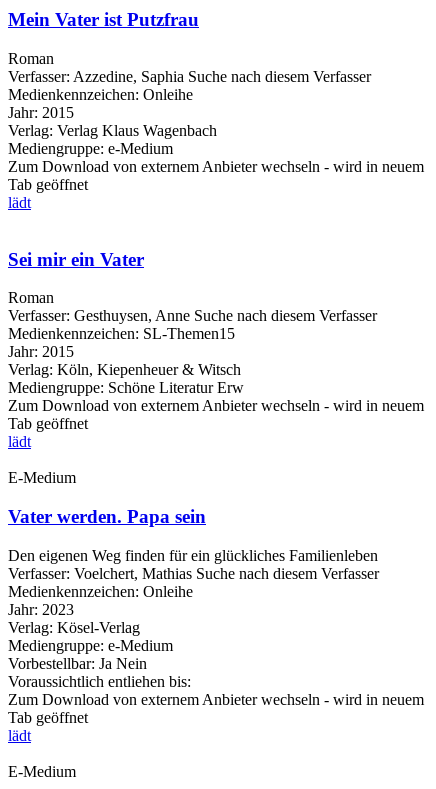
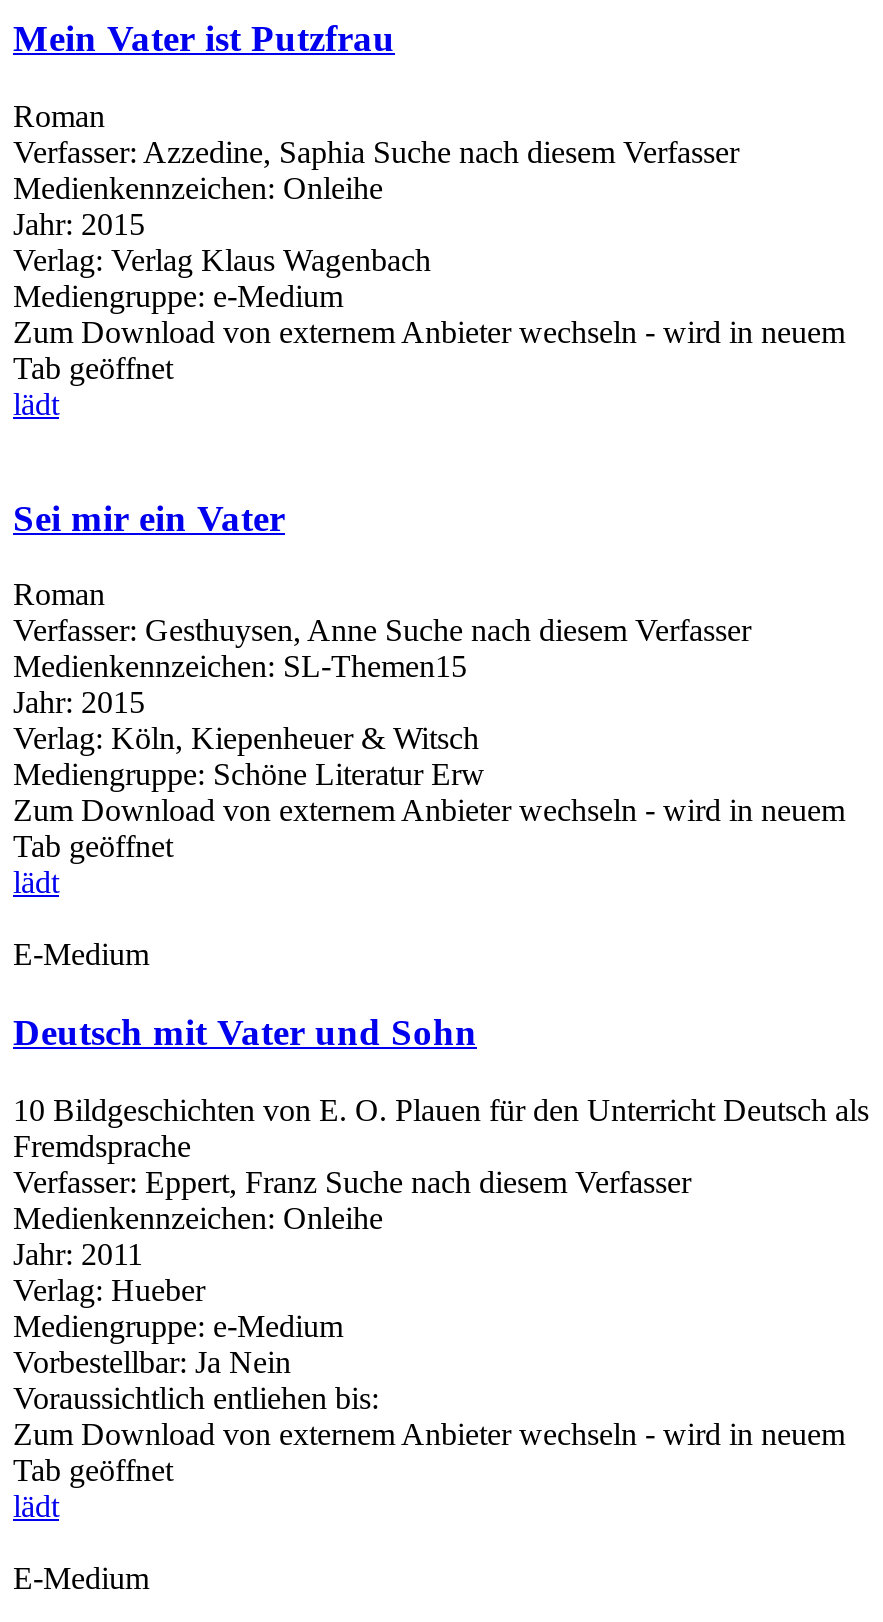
[8,506,206,527] Vater werden. Papa sein -> [13,1011,477,1053] Deutsch mit Vater und Sohn
[8,547,379,582] Den eigenen Weg finden für ein glückliches Familienleben | Verfasser: Voelchert, Mathias Suche nach diesem Verfasser -> [13,1093,869,1199] 10 Bildgeschichten von E. O. Plauen für den Unterricht Deutsch als | Fremdsprache | Verfasser: Eppert, Franz Suche nach diesem Verfasser
[8,601,74,618] Jahr: 2023 -> [13,1237,143,1271] Jahr: 2011
[8,619,140,636] Verlag: Kösel-Verlag -> [13,1273,205,1307] Verlag: Hueber

